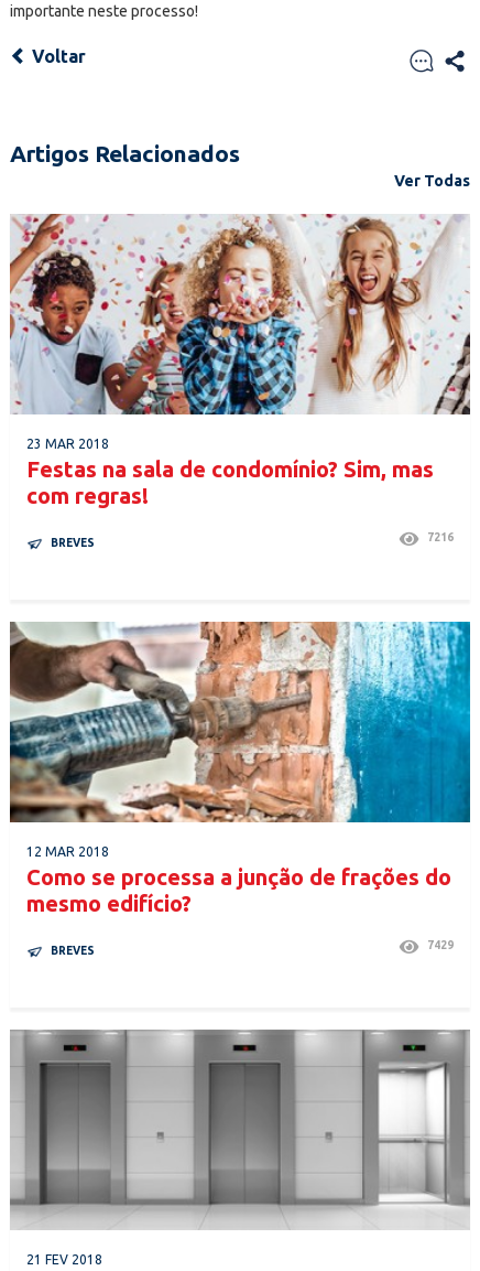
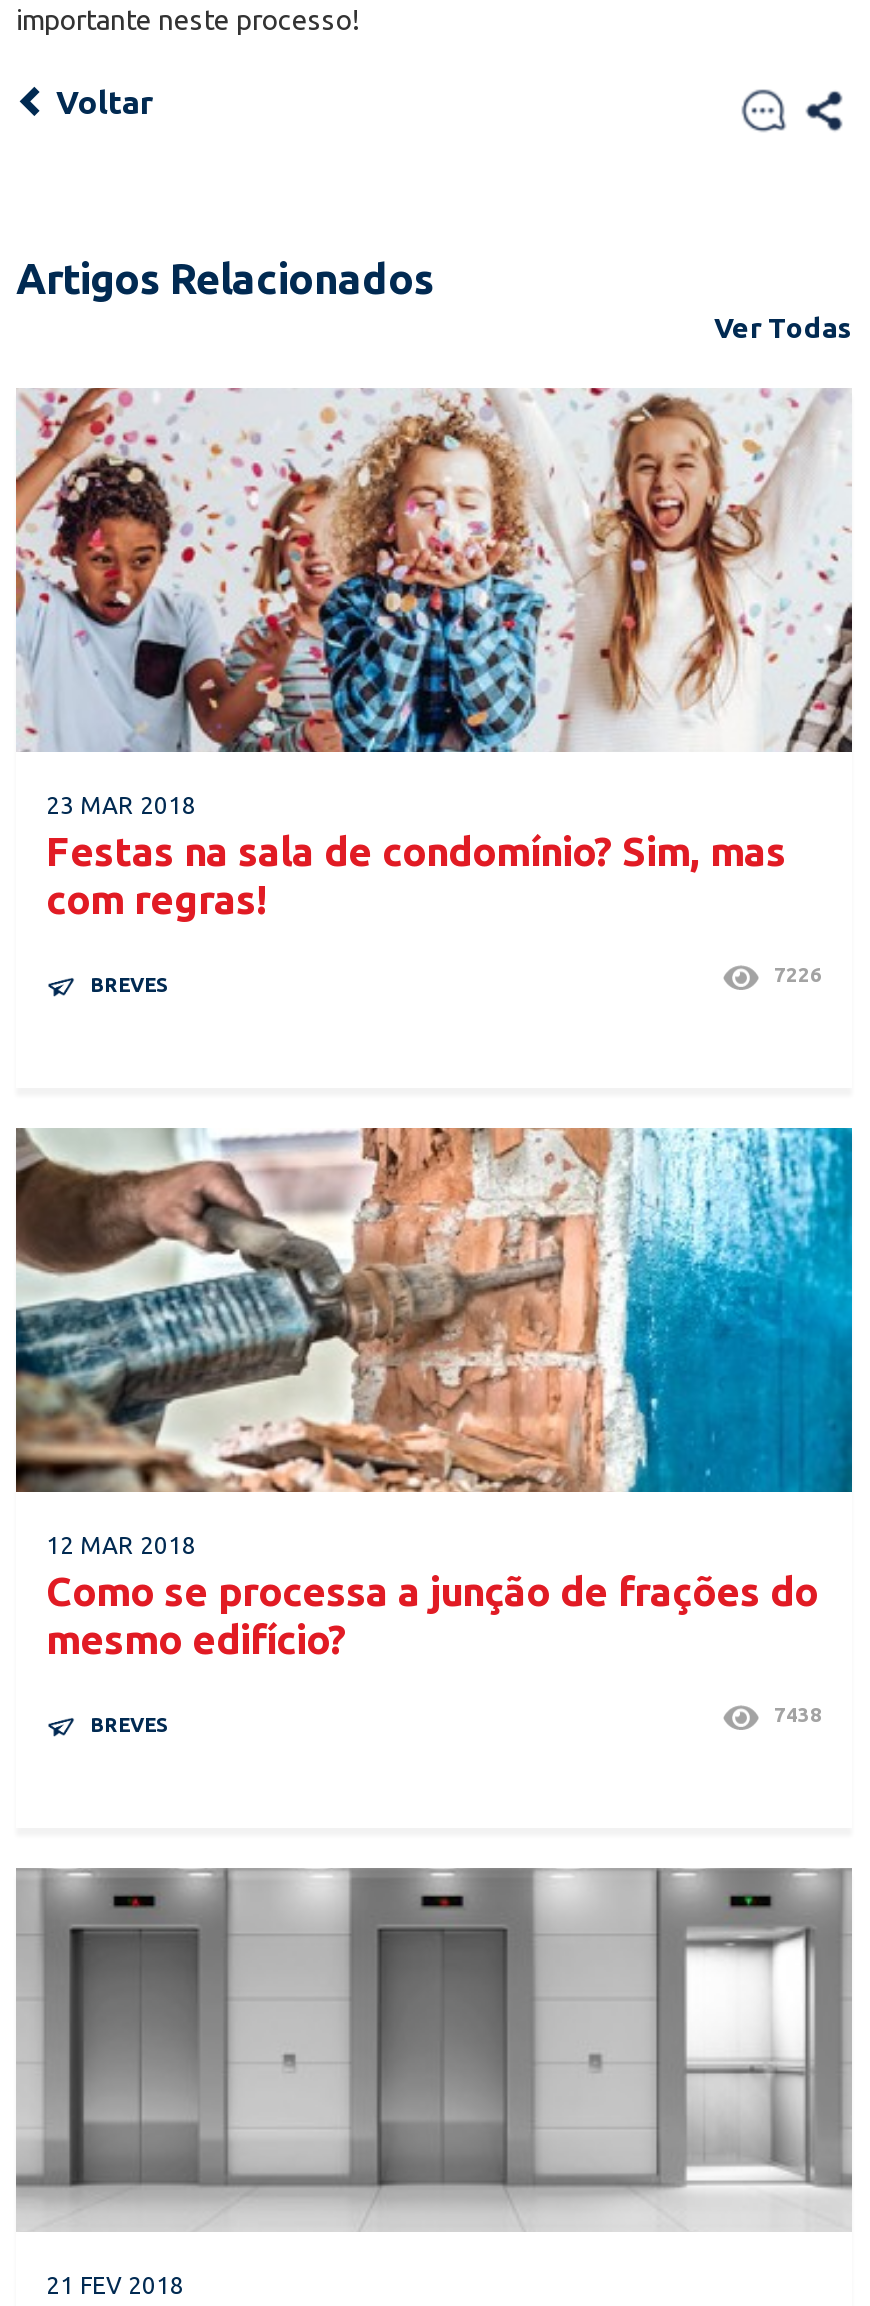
[425,531,454,543] 7216 -> [770,964,822,986] 7226
[425,939,454,951] 7429 -> [770,1704,822,1726] 7438

